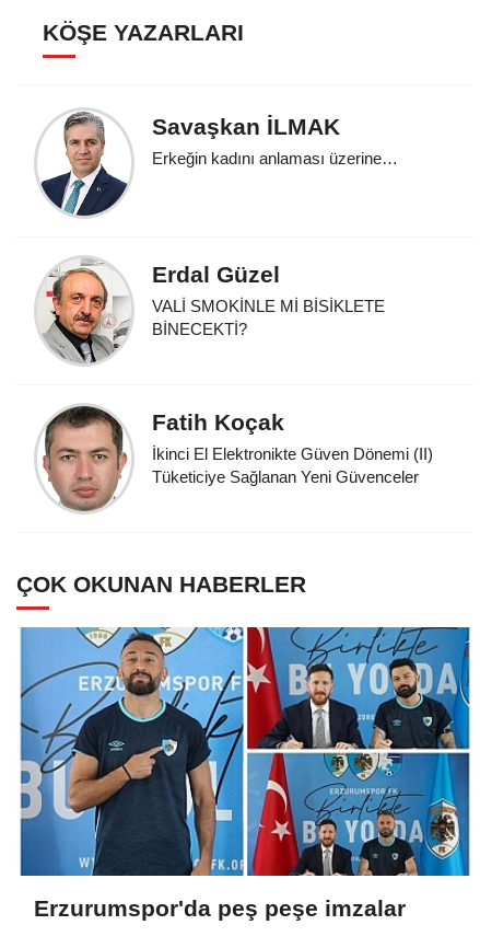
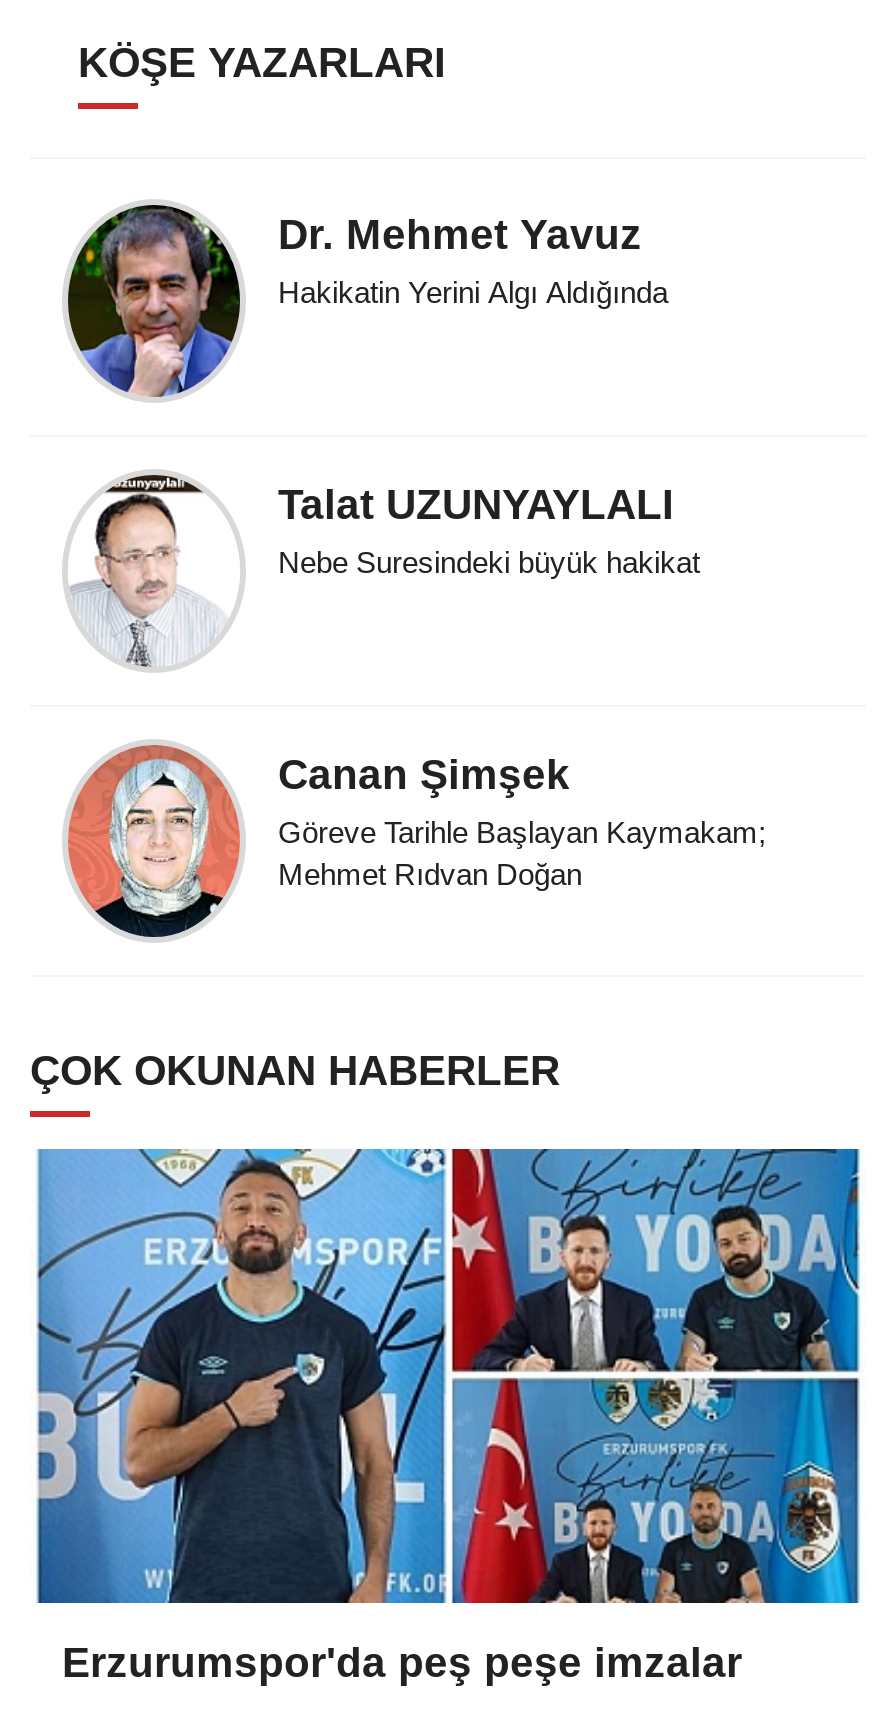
[37,111,398,217] [image] | Savaşkan İLMAK | Erkeğin kadını anlaması üzerine… -> [66,203,668,397] [image] | Dr. Mehmet Yavuz | Hakikatin Yerini Algı Aldığında
[39,258,385,363] [image] | Erdal Güzel | VALİ SMOKİNLE Mİ BİSİKLETE | BİNECEKTİ? -> [72,473,700,665] [image] | Talat UZUNYAYLALI | Nebe Suresindeki büyük hakikat
[37,405,433,512] [image] | Fatih Koçak | İkinci El Elektronikte Güven Dönemi (II) | Tüketiciye Sağlanan Yeni Güvenceler -> [66,743,766,939] [image] | Canan Şimşek | Göreve Tarihle Başlayan Kaymakam; | Mehmet Rıdvan Doğan

